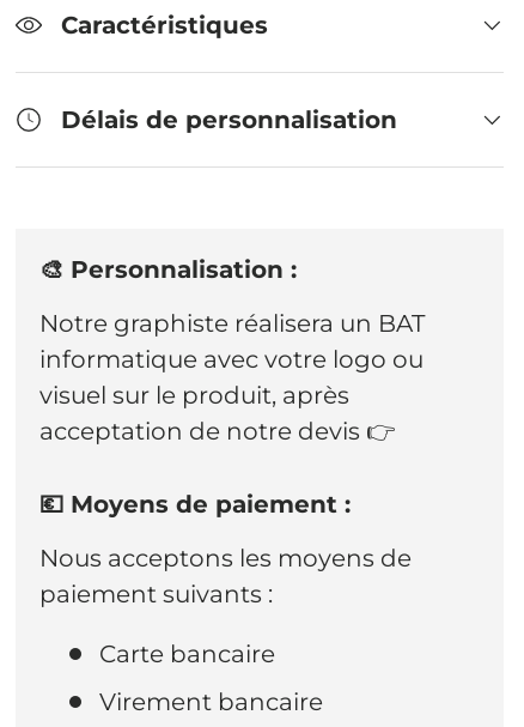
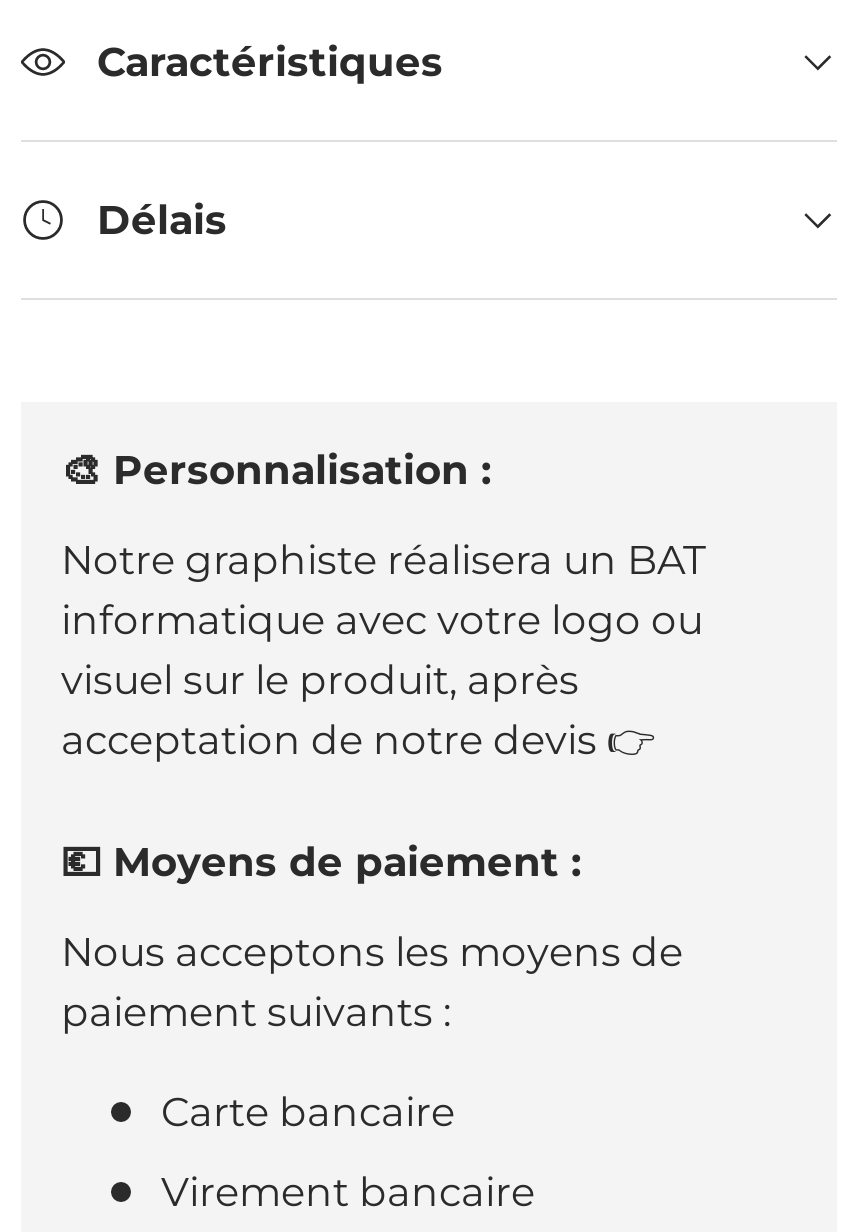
[61,106,397,134] Délais de personnalisation -> [97,196,227,244] Délais

